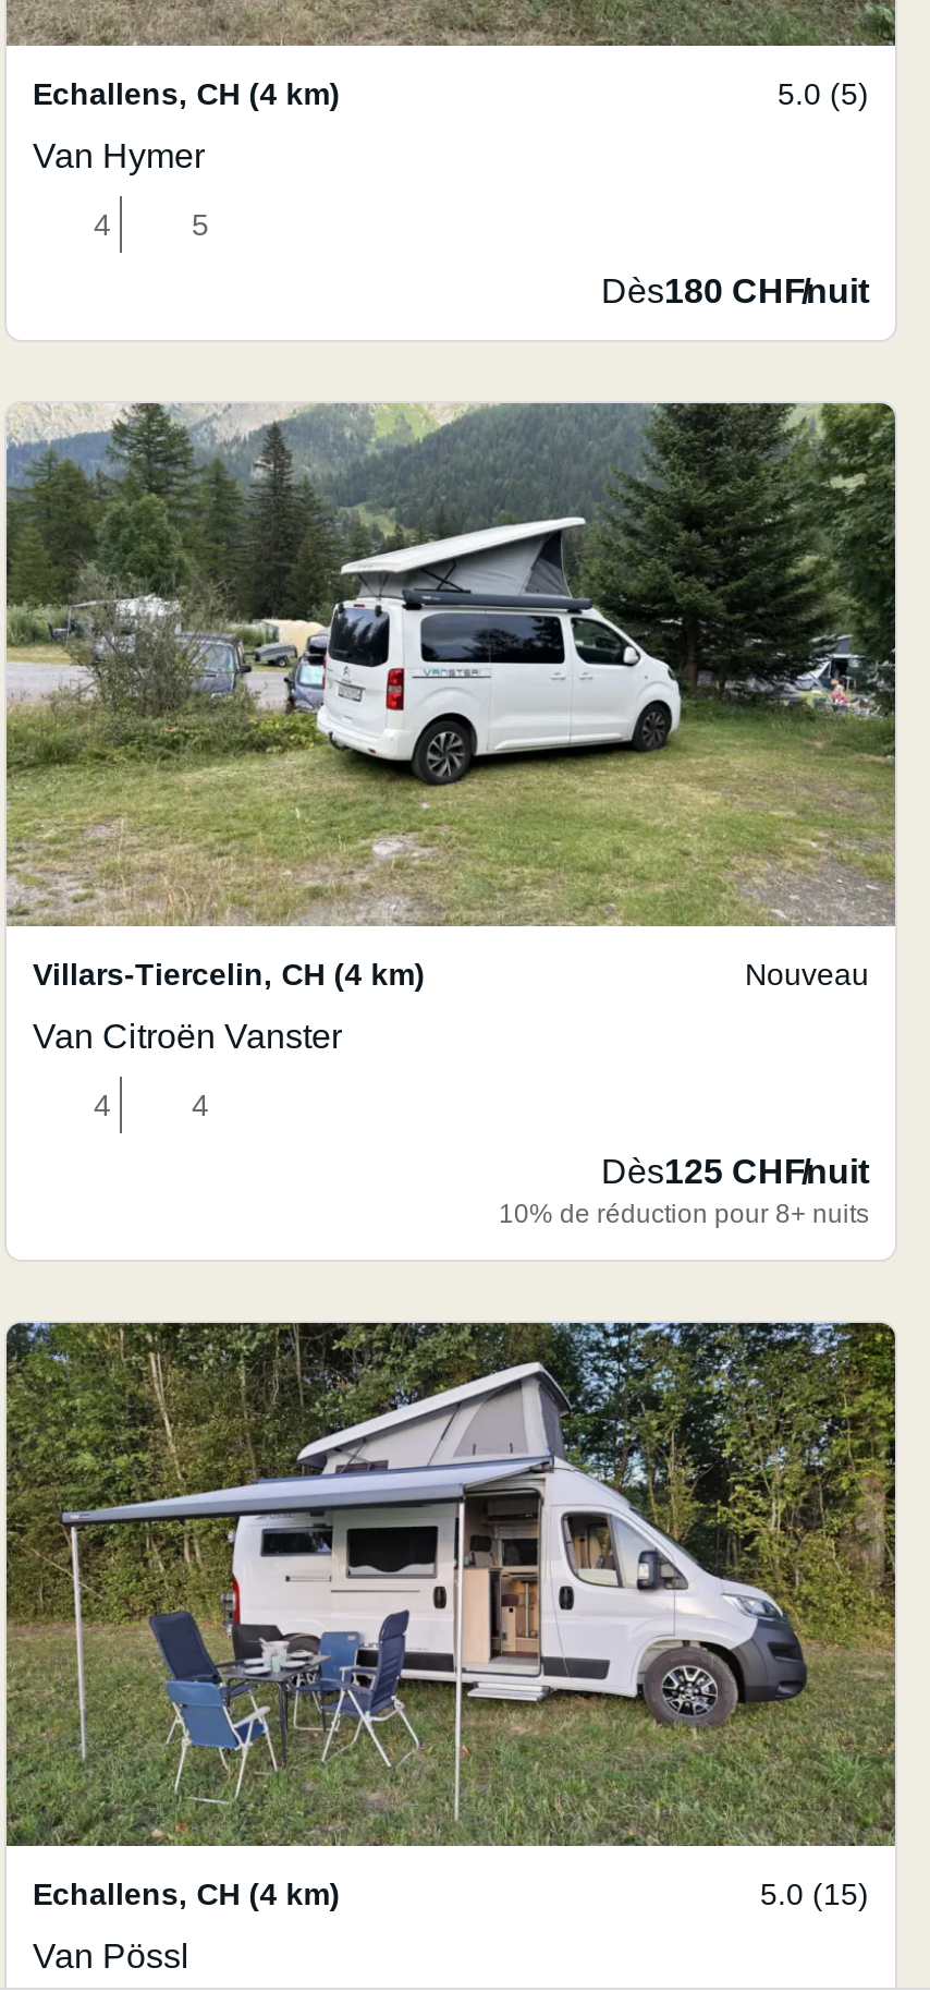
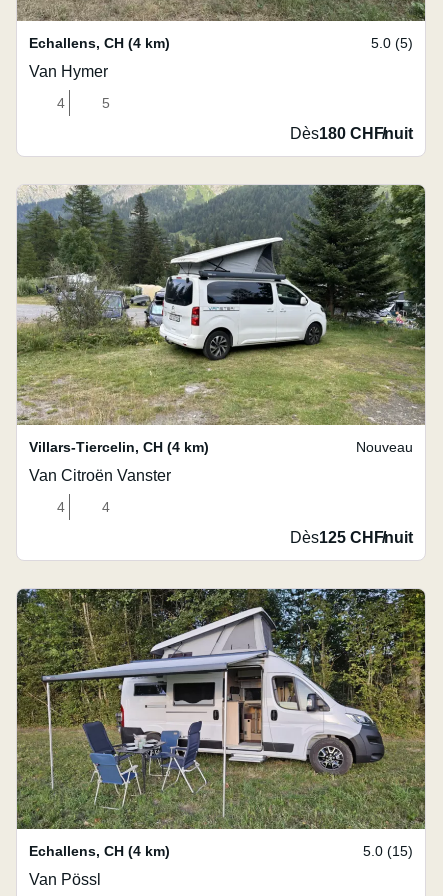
[499,1199,869,1229] 10% de réduction pour 8+ nuits -> none

